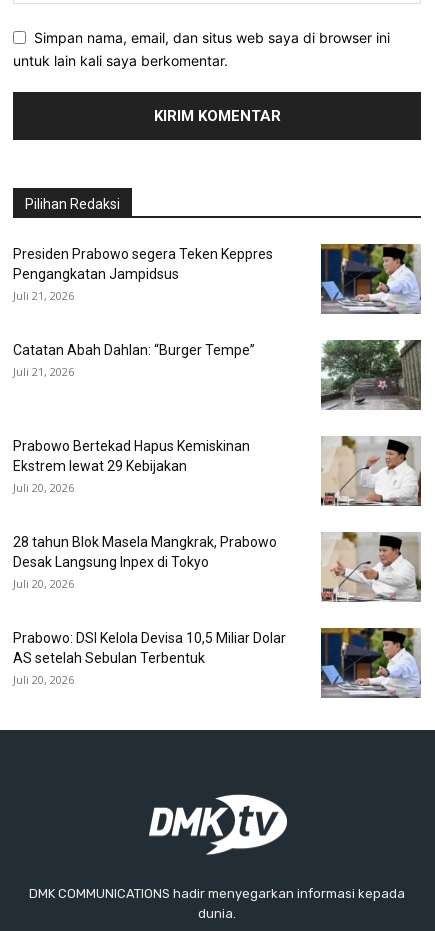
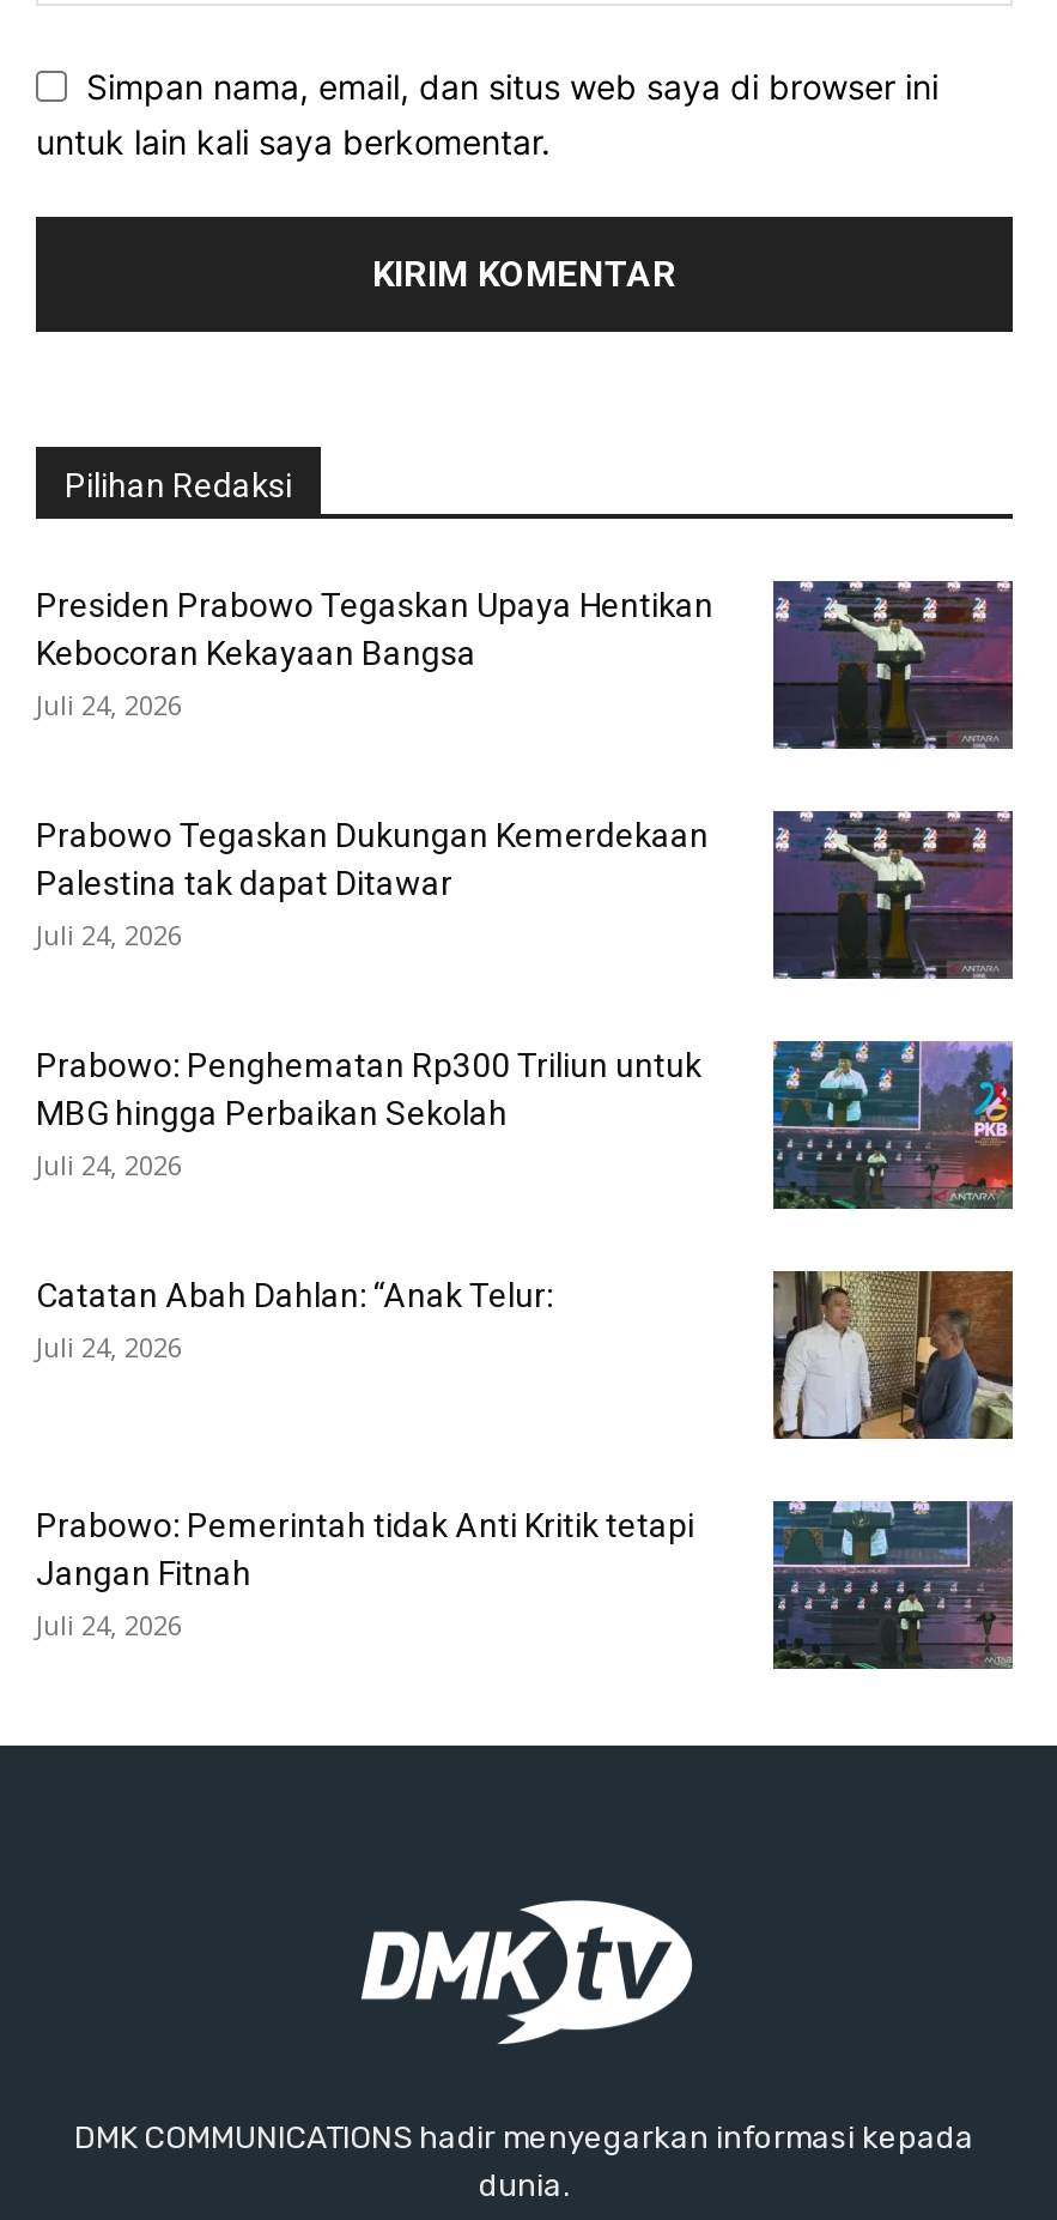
[13,245,273,302] Presiden Prabowo segera Teken Keppres | Pengangkatan Jampidsus | Juli 21, 2026 -> [36,585,713,721] Presiden Prabowo Tegaskan Upaya Hentikan | Kebocoran Kekayaan Bangsa | Juli 24, 2026
[320,243,421,315] [image] -> [771,579,1013,751] [image]
[13,341,255,378] Catatan Abah Dahlan: “Burger Tempe” | Juli 21, 2026 -> [36,815,709,951] Prabowo Tegaskan Dukungan Kemerdekaan | Palestina tak dapat Ditawar | Juli 24, 2026
[320,339,421,410] [image] -> [771,809,1013,979] [image]
[13,437,250,494] Prabowo Bertekad Hapus Kemiskinan | Ekstrem lewat 29 Kebijakan | Juli 20, 2026 -> [36,1045,701,1181] Prabowo: Penghematan Rp300 Triliun untuk | MBG hingga Perbaikan Sekolah | Juli 24, 2026
[321,435,422,507] [image] -> [771,1039,1015,1209] [image]
[13,533,277,590] 28 tahun Blok Masela Mangkrak, Prabowo | Desak Langsung Inpex di Tokyo | Juli 20, 2026 -> [36,1275,553,1363] Catatan Abah Dahlan: “Anak Telur: | Juli 24, 2026
[321,532,421,603] [image] -> [771,1269,1013,1441] [image]
[13,627,421,699] [image] | Prabowo: DSI Kelola Devisa 10,5 Miliar Dolar | AS setelah Sebulan Terbentuk | Juli 20, 2026 -> [36,1499,1013,1671] [image] | Prabowo: Pemerintah tidak Anti Kritik tetapi | Jangan Fitnah | Juli 24, 2026

